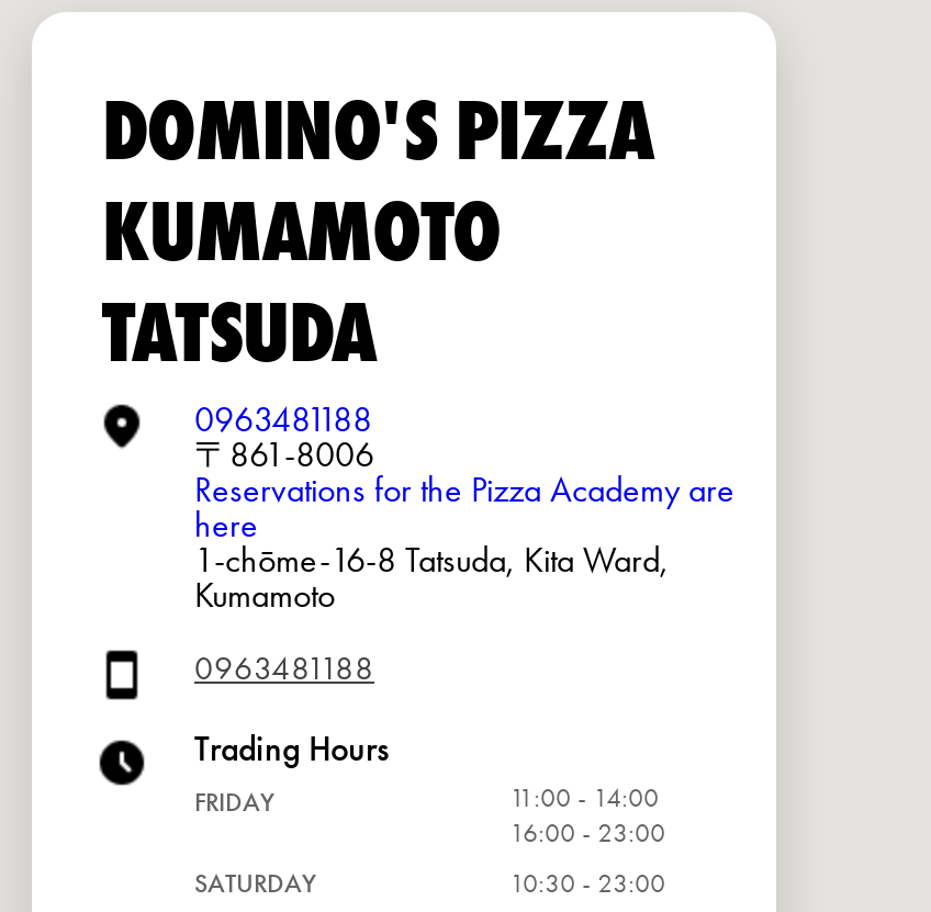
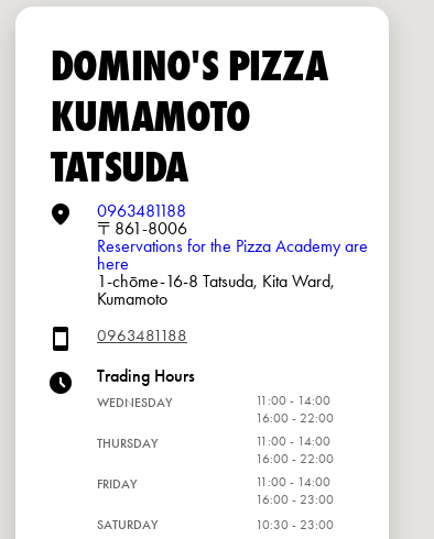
none -> [97,393,333,466] WEDNESDAY | 11:00 - 14:00 | 16:00 - 22:00 | THURSDAY | 11:00 - 14:00 | 16:00 - 22:00

